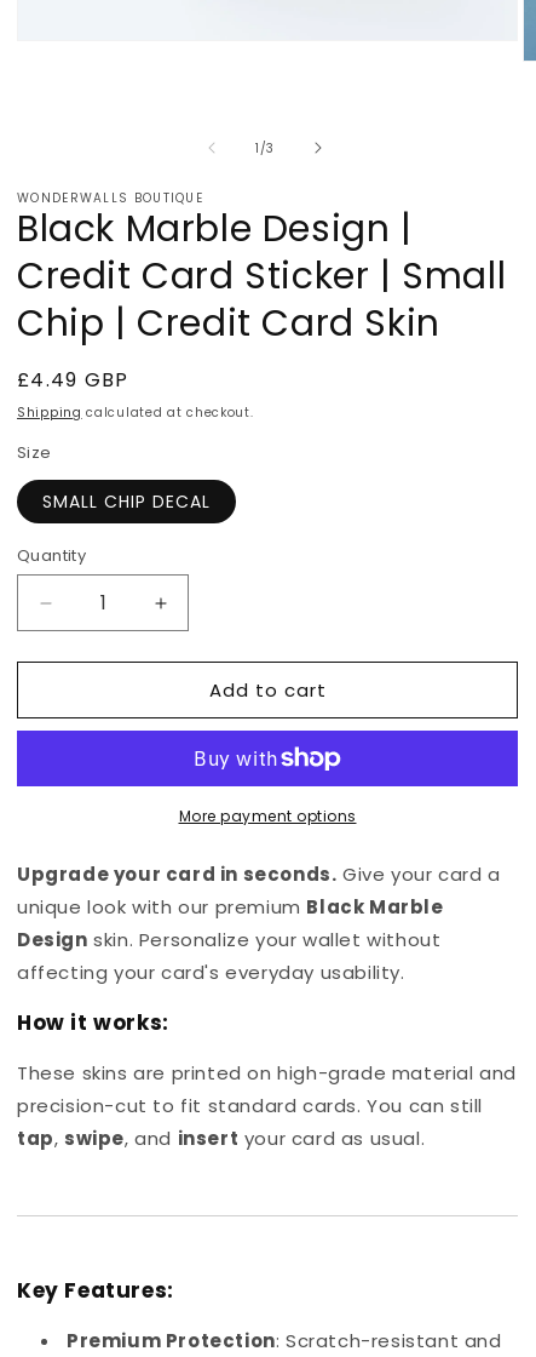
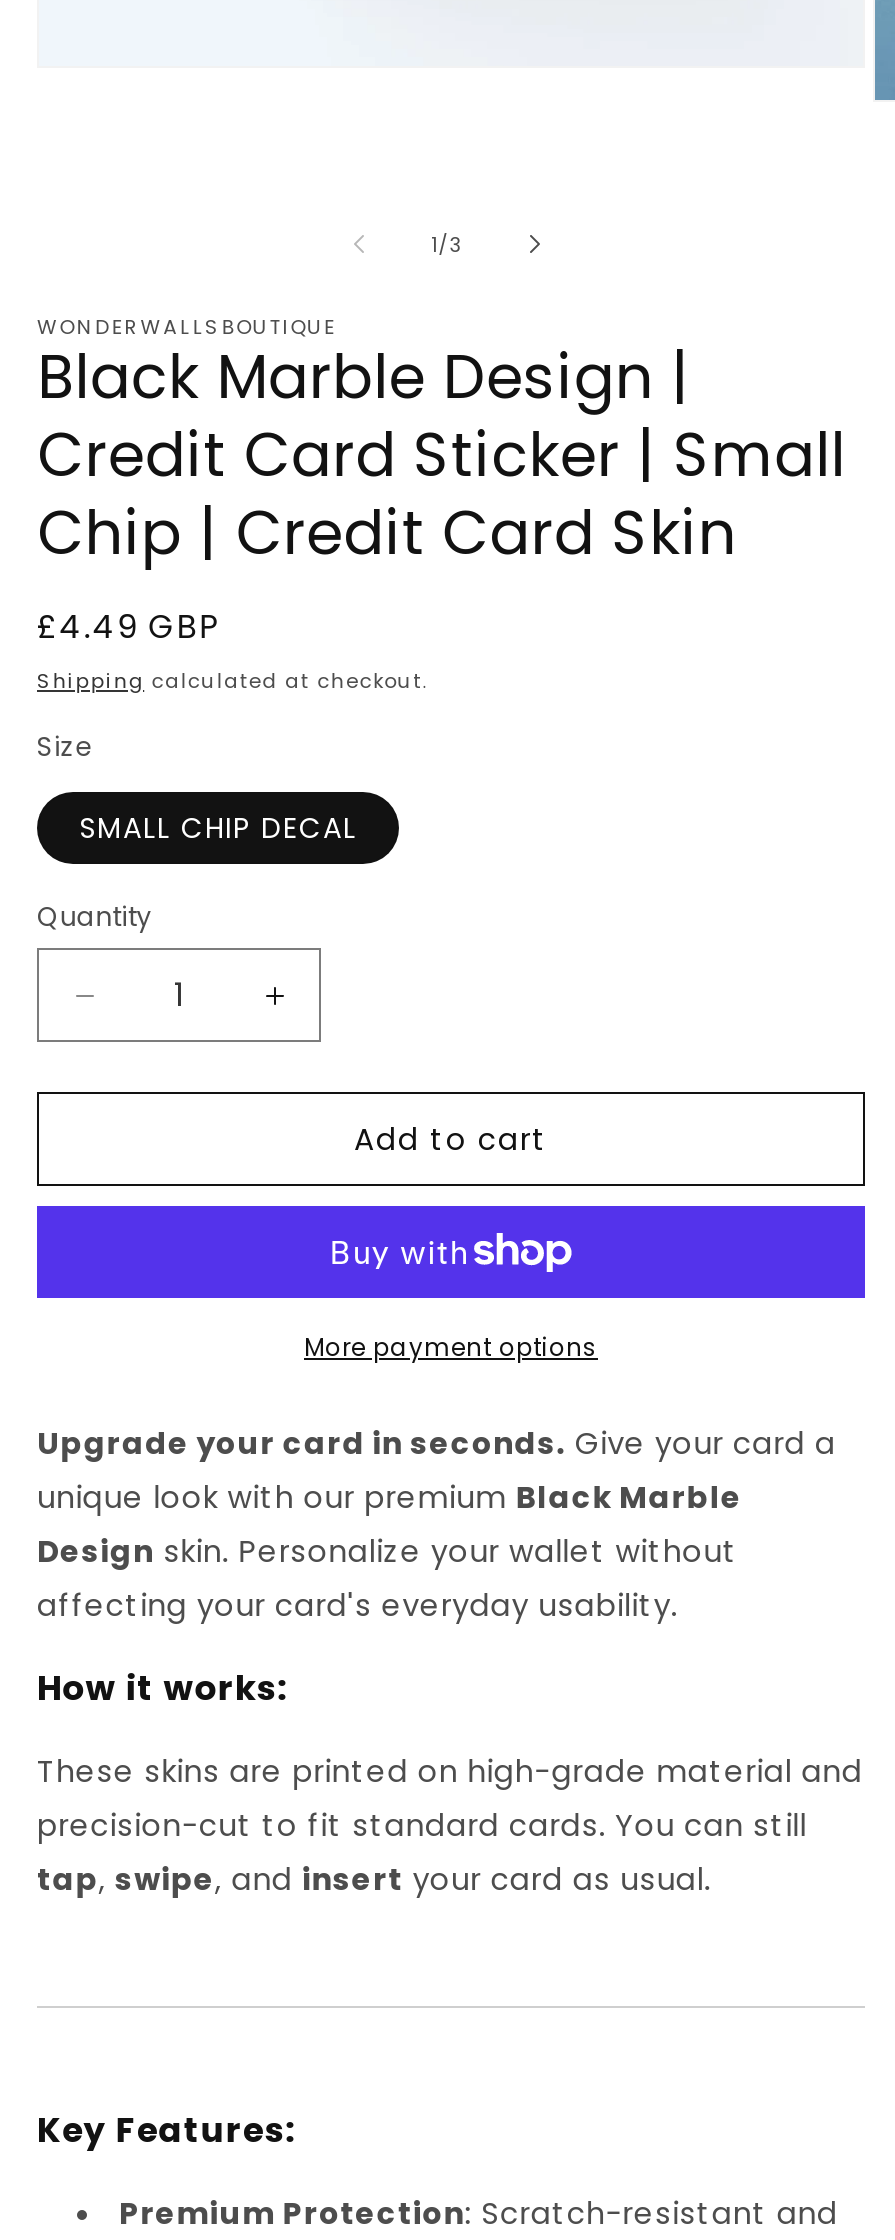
[17,189,203,207] WONDERWALLS BOUTIQUE -> [37,312,336,342] WONDERWALLSBOUTIQUE

